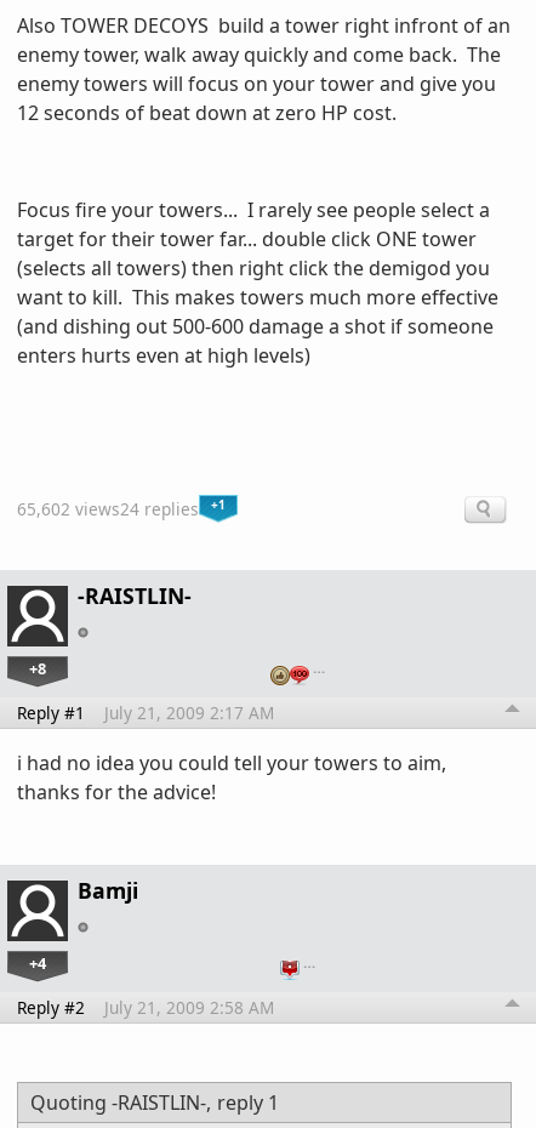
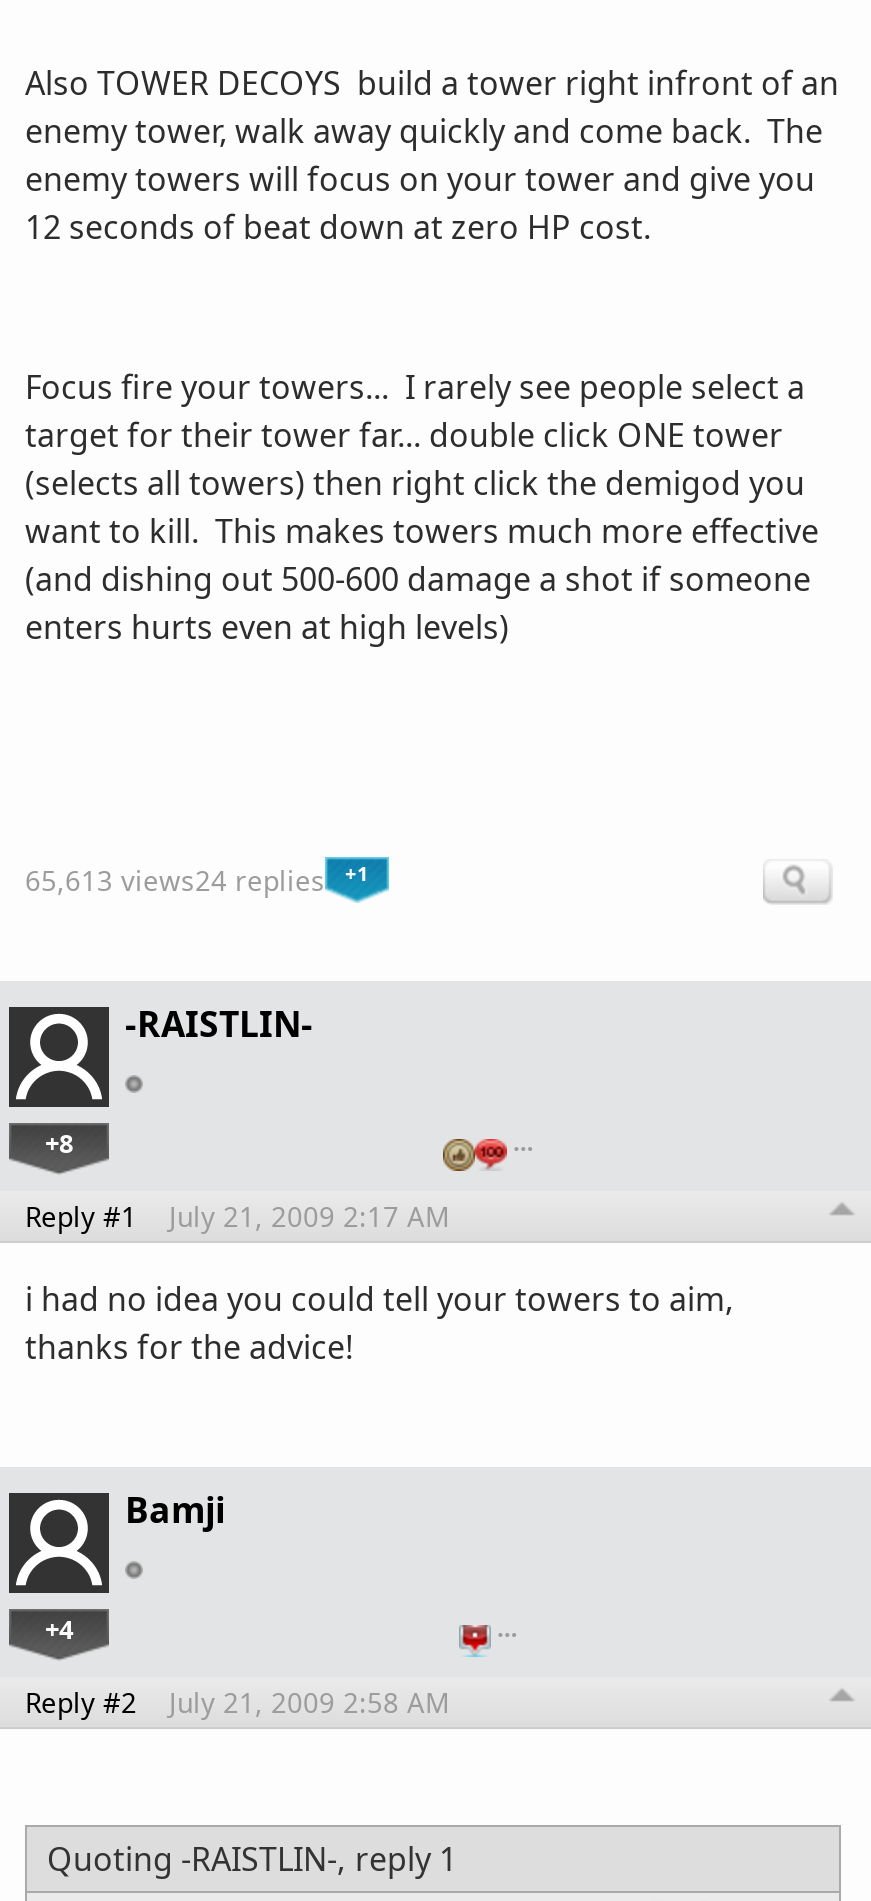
[17,497,199,520] 65,602 views24 replies -> [25,860,325,898] 65,613 views24 replies

